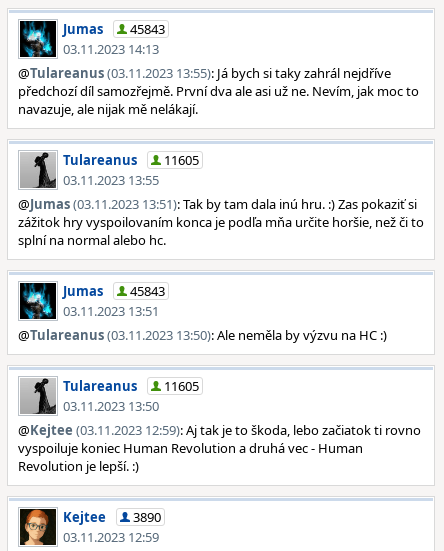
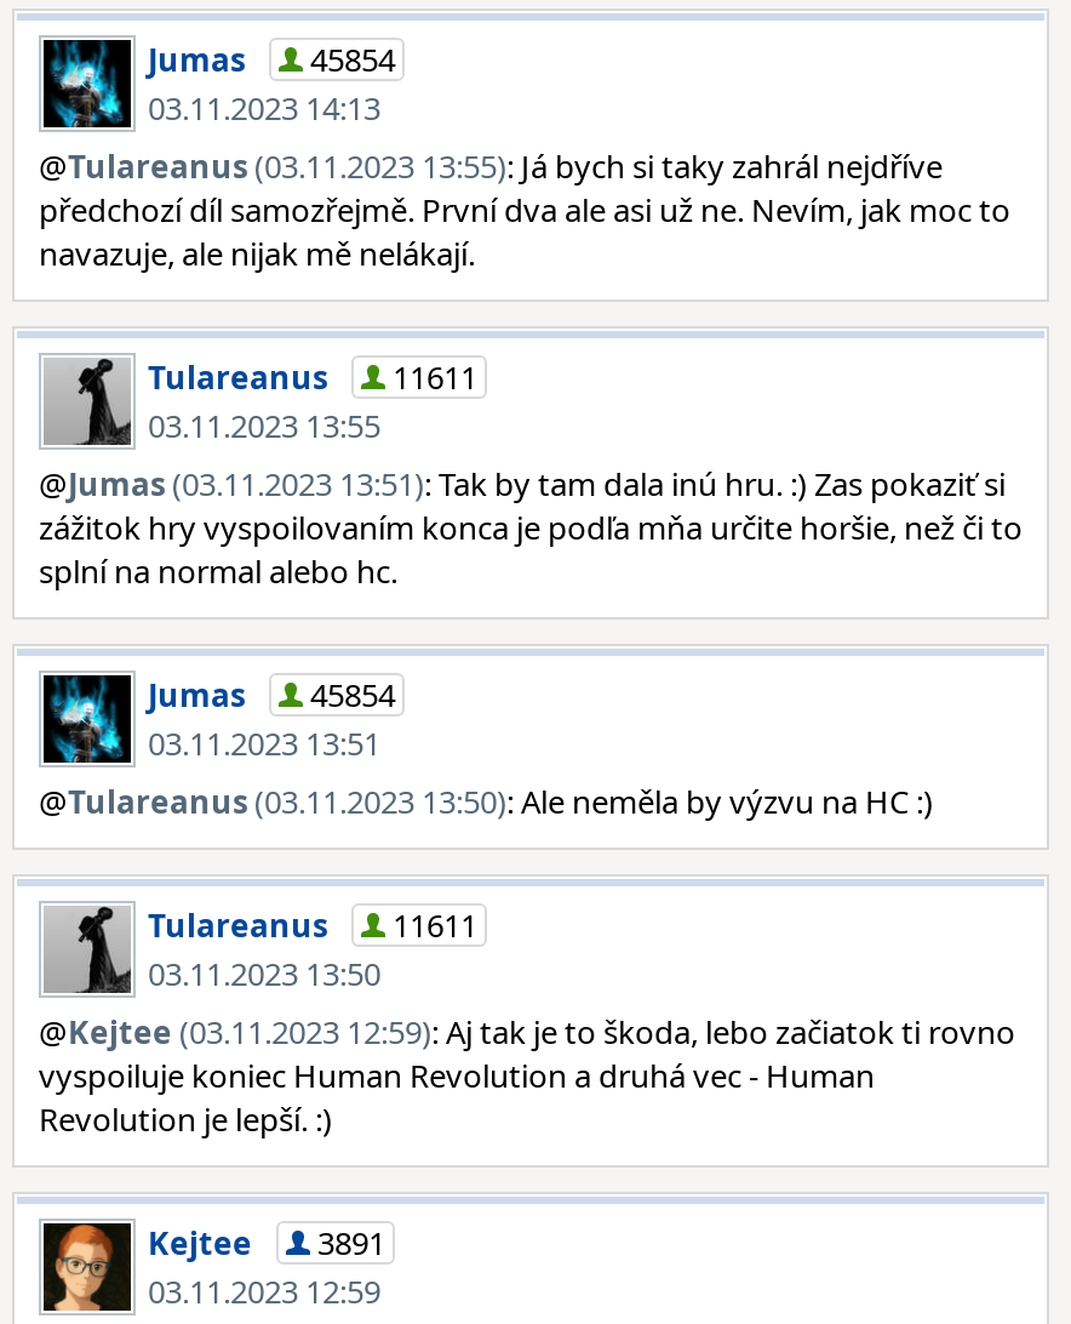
[63,20,165,38] Jumas 45843 -> [148,38,395,81] Jumas 45854
[63,151,199,169] Tulareanus 11605 -> [148,355,477,399] Tulareanus 11611
[63,282,165,300] Jumas 45843 -> [148,673,395,717] Jumas 45854
[63,377,199,395] Tulareanus 11605 -> [148,903,477,947] Tulareanus 11611
[63,508,161,526] Kejtee 3890 -> [148,1221,385,1265] Kejtee 3891

